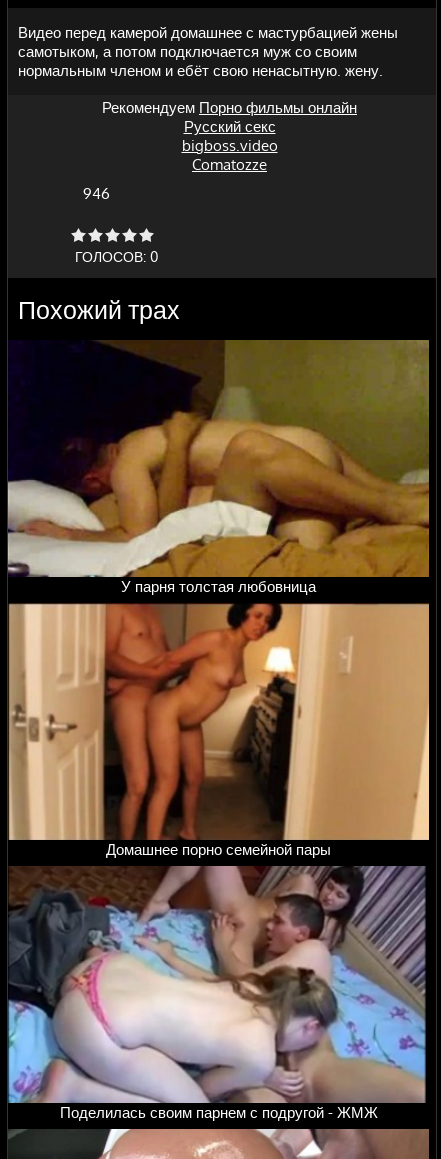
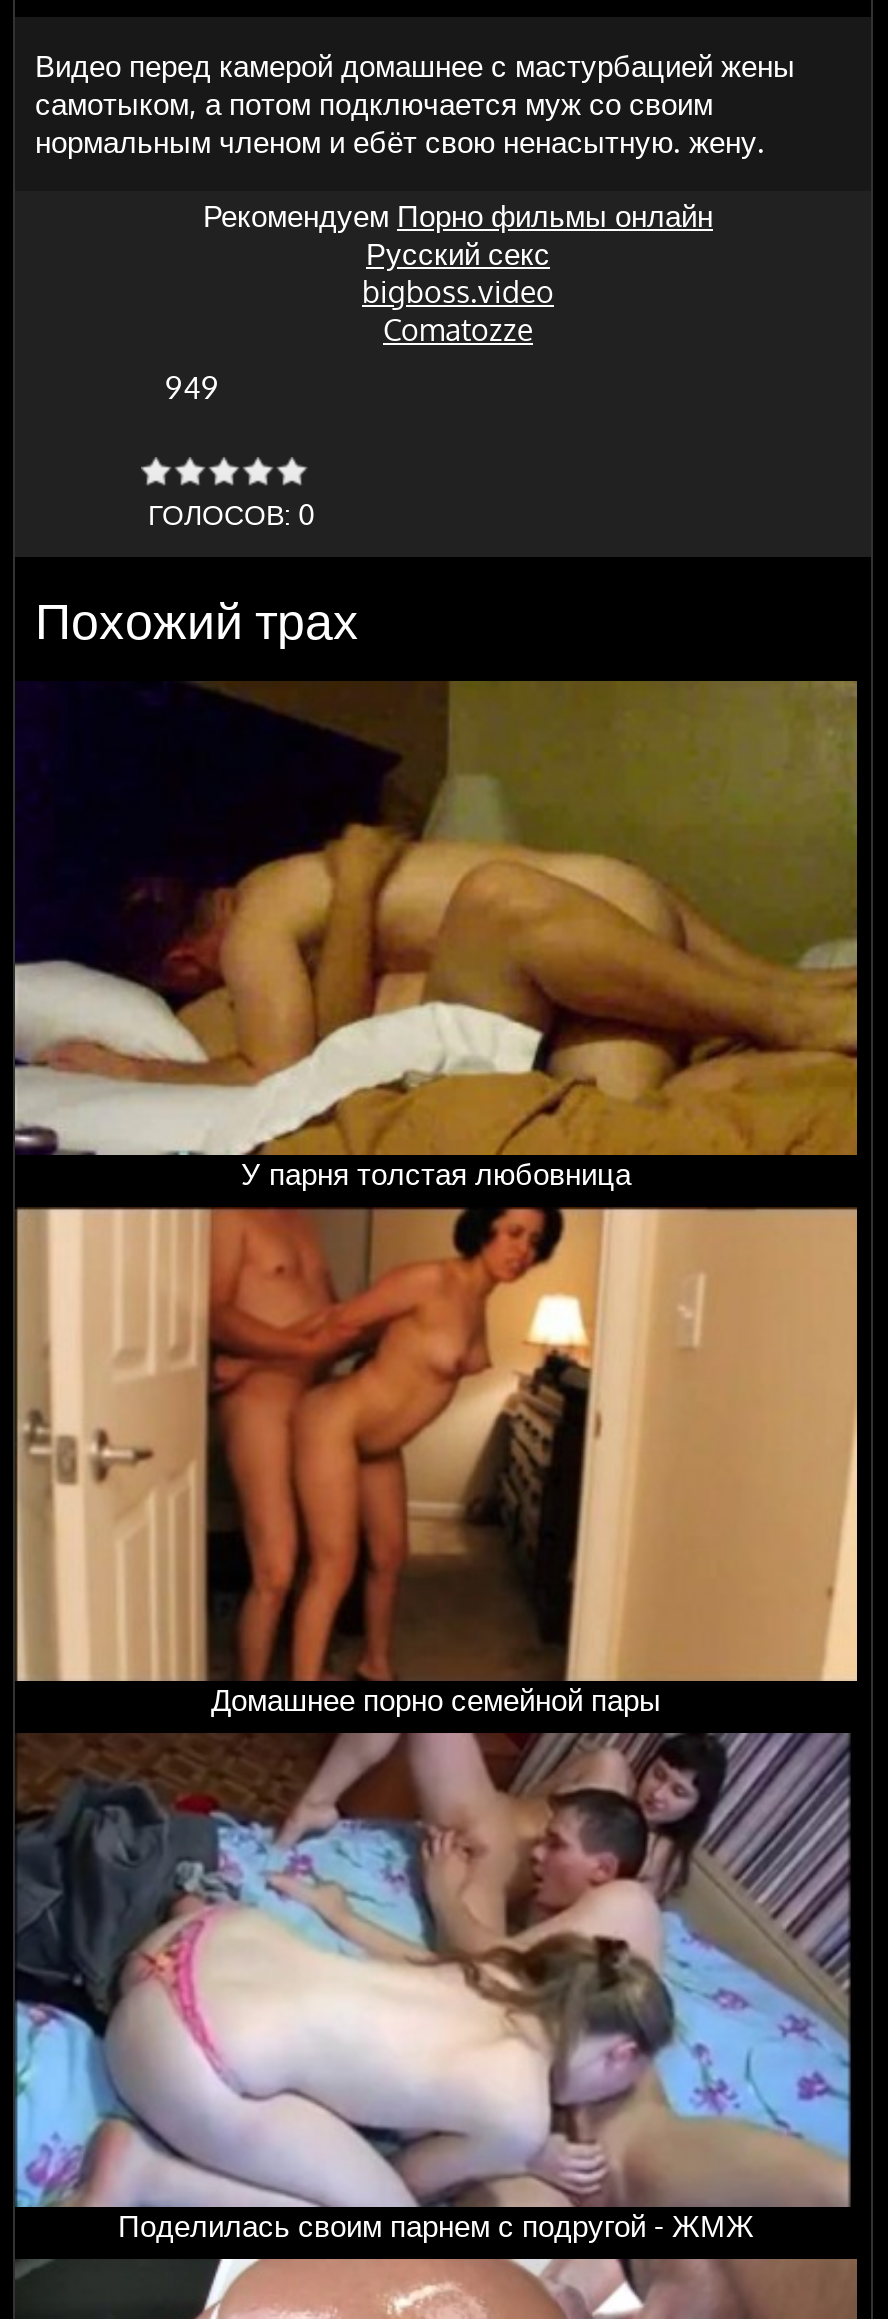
[83,184,110,203] 946 -> [165,369,219,407] 949

